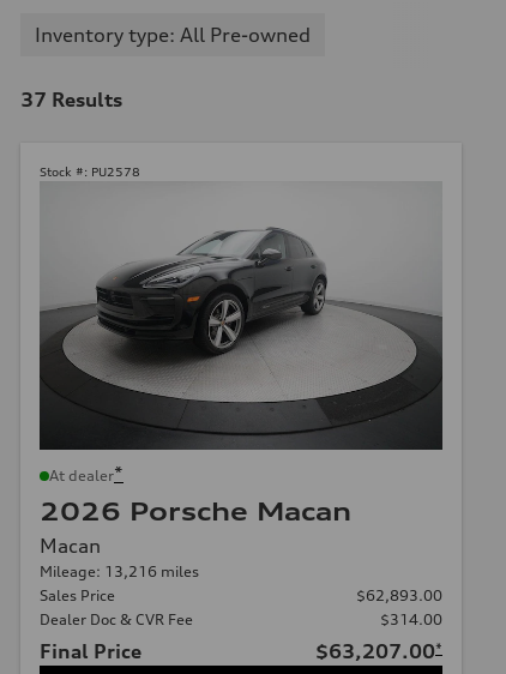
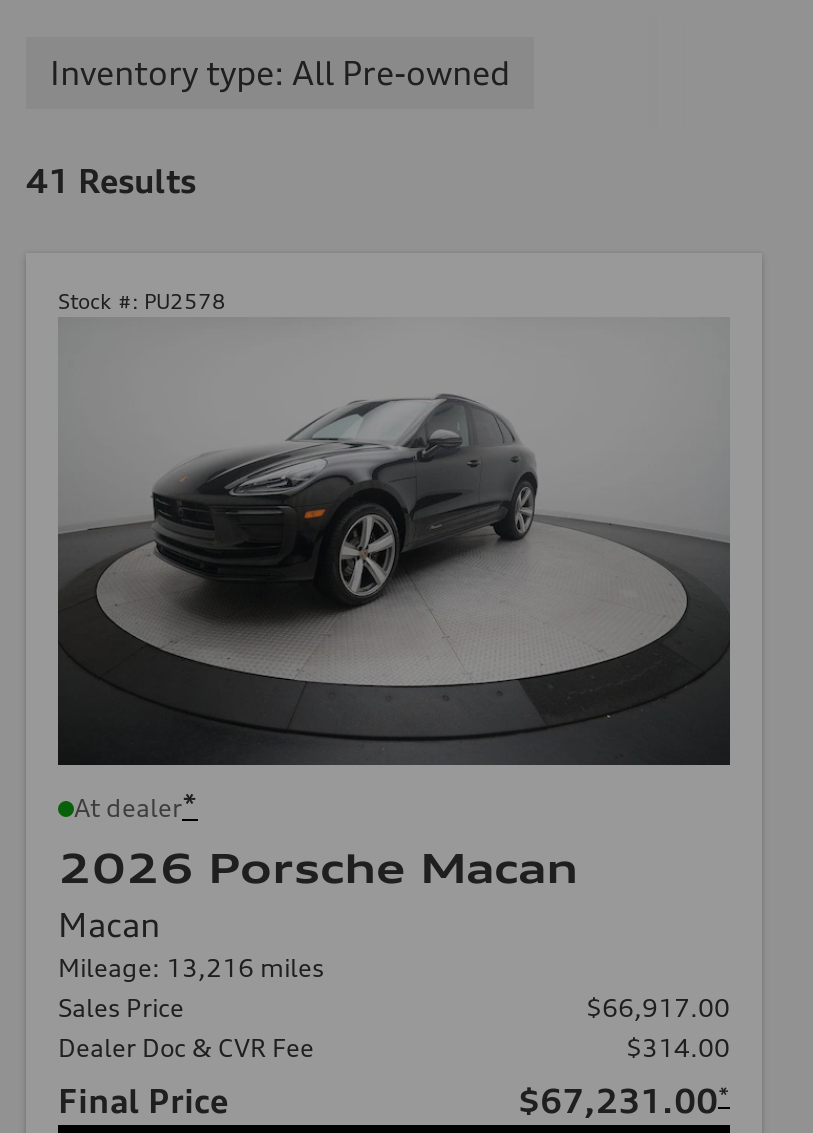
[20,88,122,112] 37 Results -> [26,161,196,201] 41 Results
[356,587,442,605] $62,893.00 -> [586,993,730,1023] $66,917.00
[315,639,442,663] $63,207.00* -> [518,1081,730,1121] $67,231.00*

